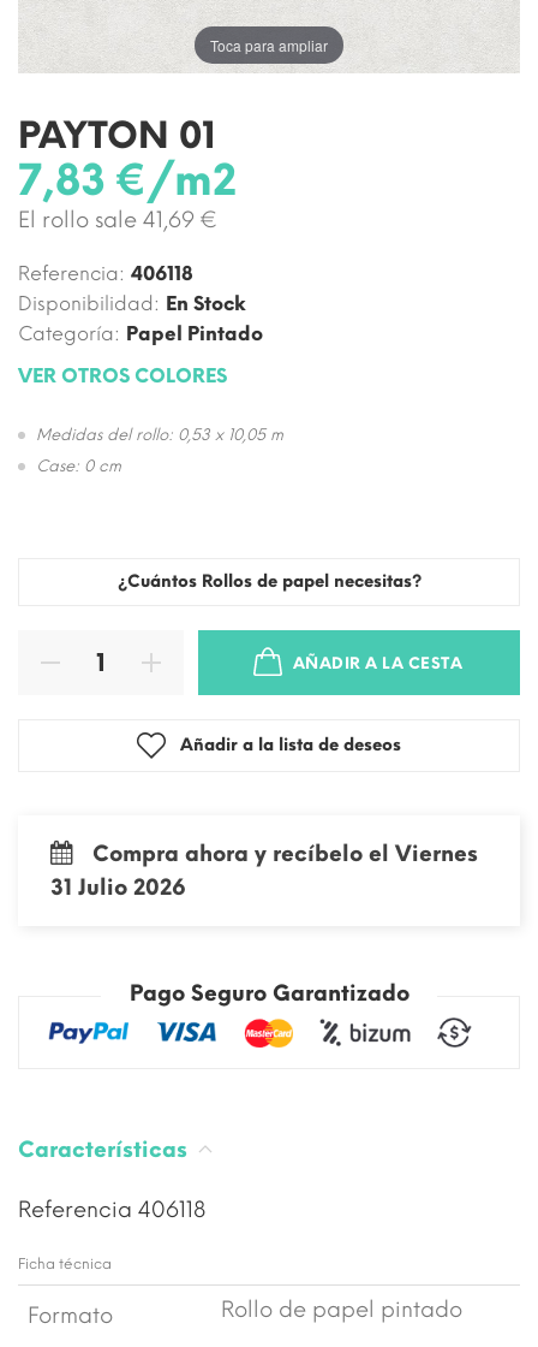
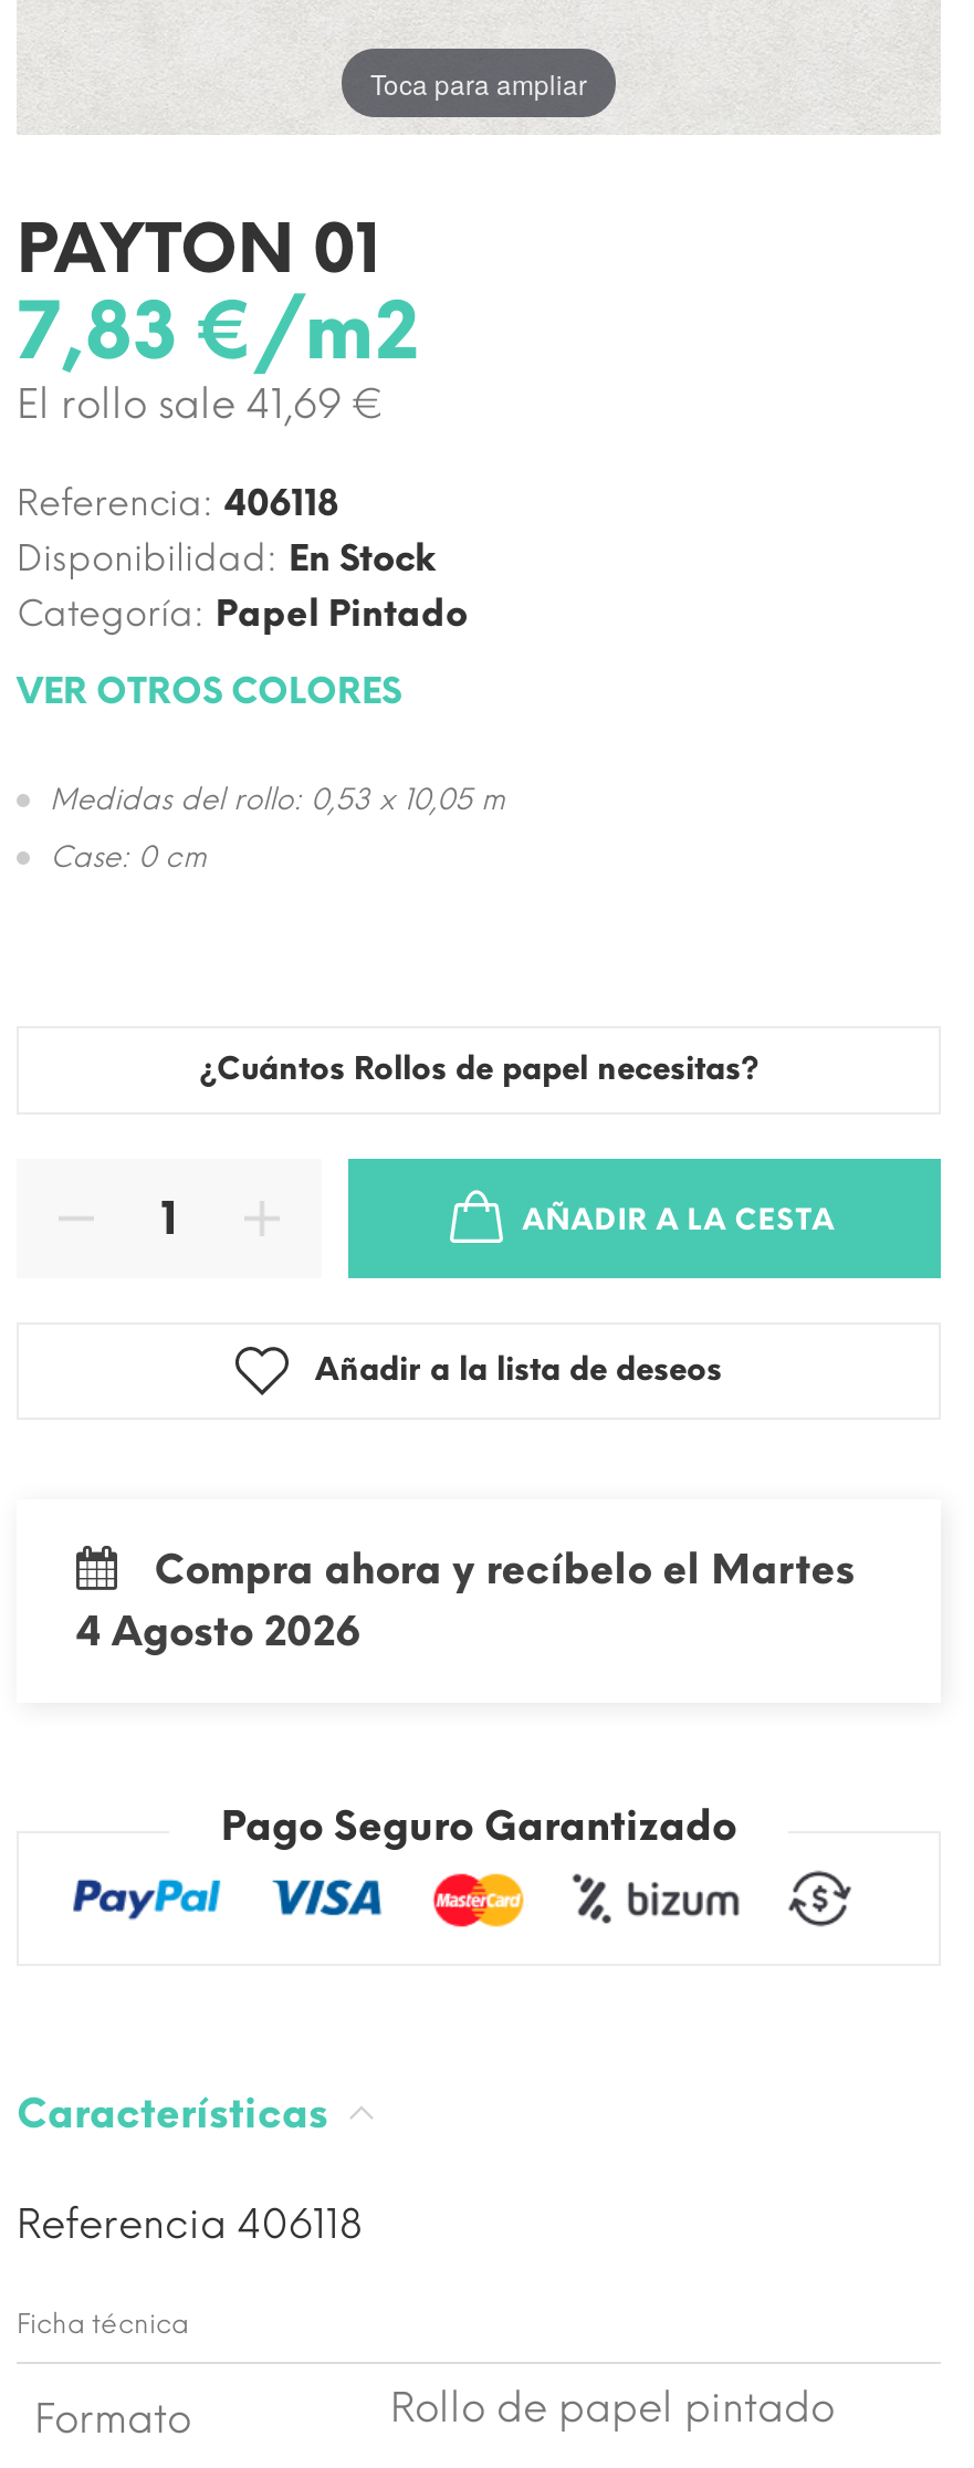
[50,841,478,901] Compra ahora y recíbelo el Viernes | 31 Julio 2026 -> [76,1546,855,1656] Compra ahora y recíbelo el Martes | 4 Agosto 2026

